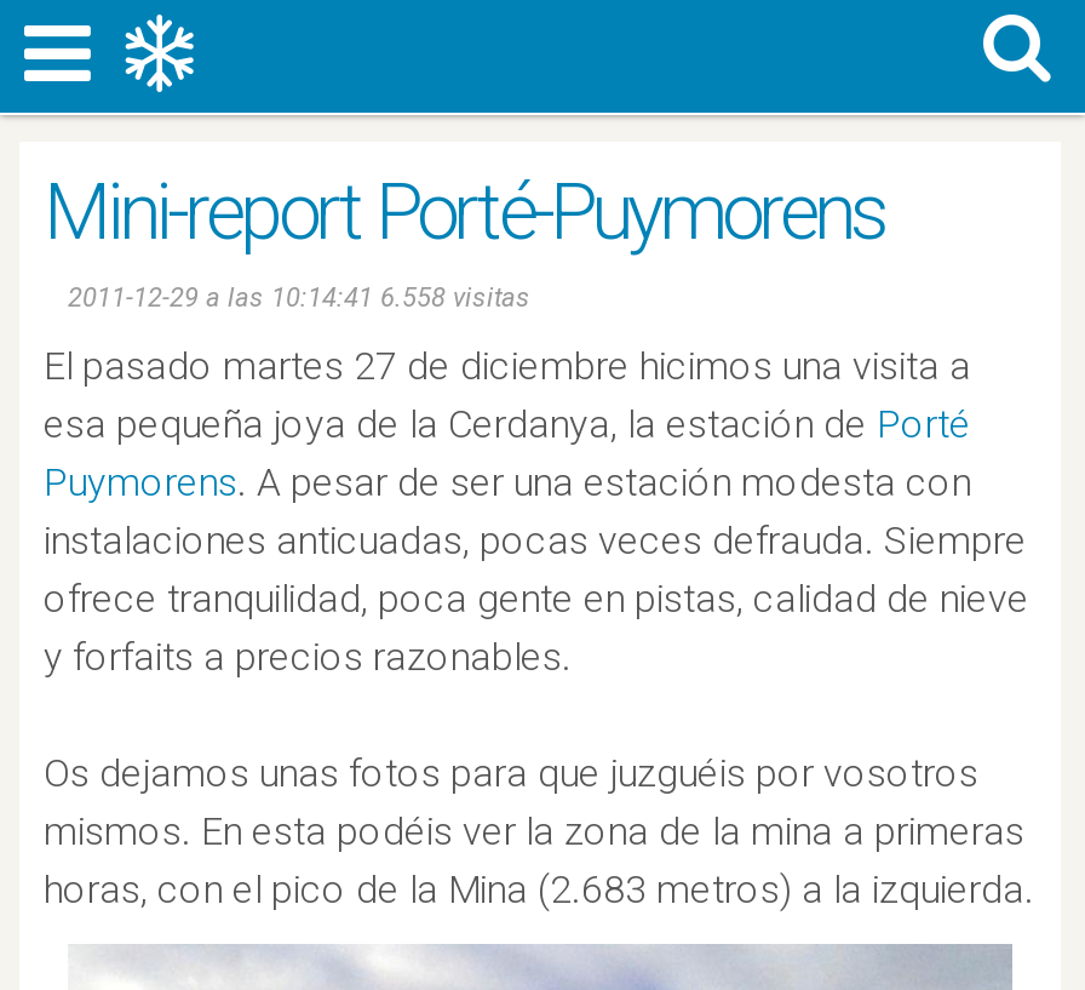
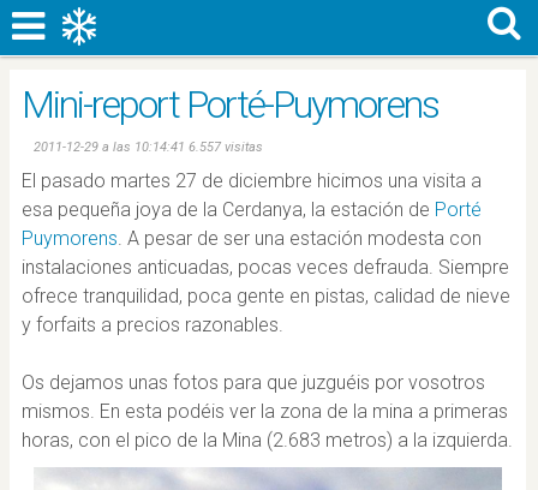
[68,282,530,314] 2011-12-29 a las 10:14:41 6.558 visitas -> [34,139,263,155] 2011-12-29 a las 10:14:41 6.557 visitas

